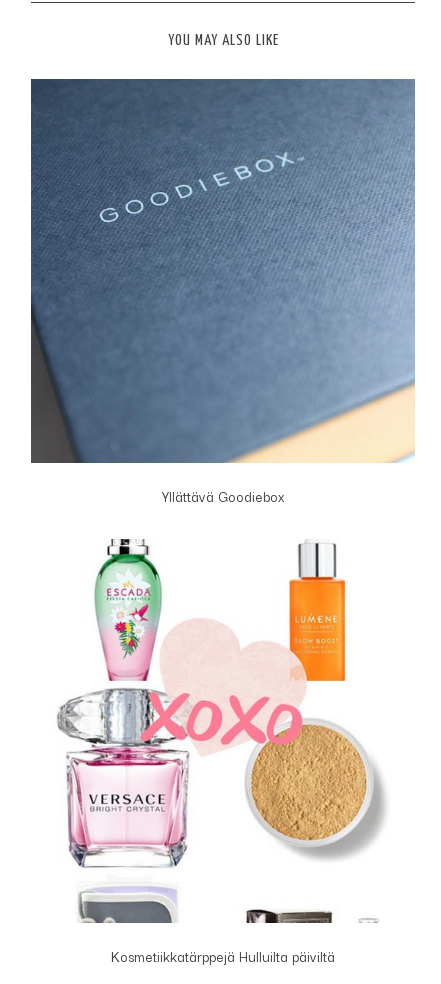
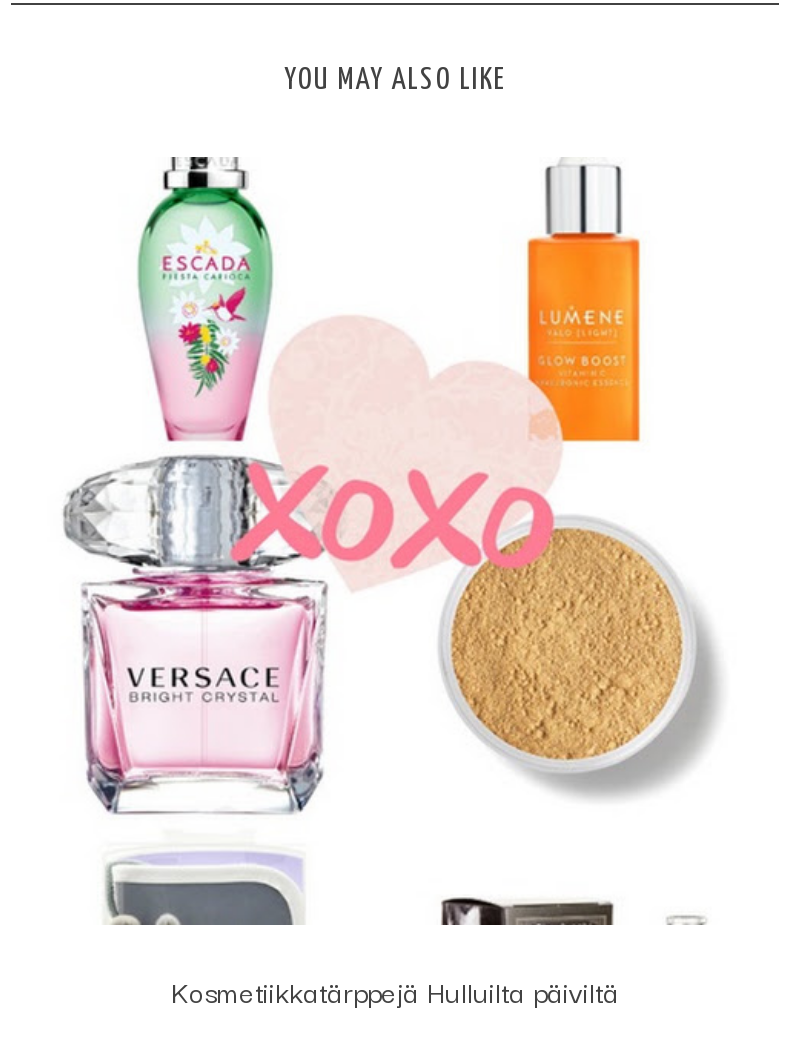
[30,78,416,507] [image] | Yllättävä Goodiebox -> none

